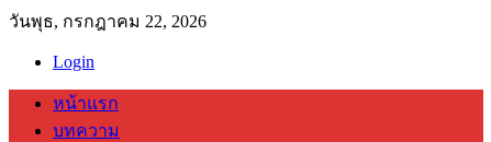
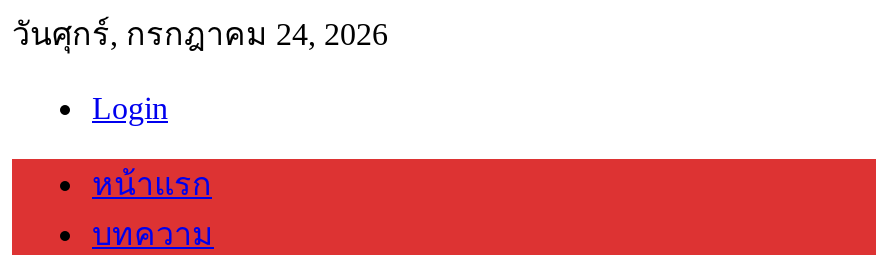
[9,12,207,31] วันพุธ, กรกฎาคม 22, 2026 -> [12,17,388,51] วันศุกร์, กรกฎาคม 24, 2026

